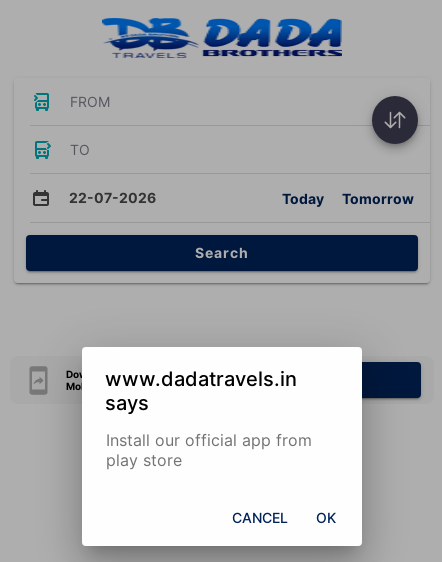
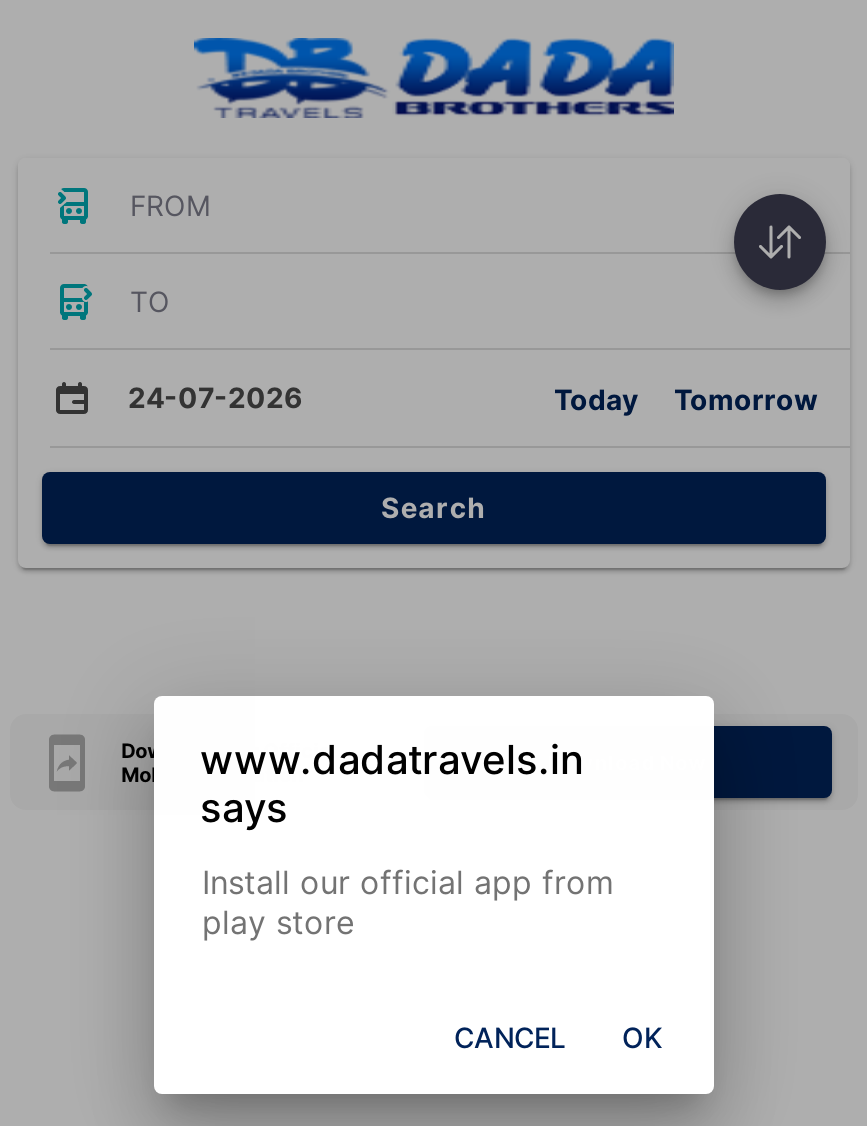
[69,189,156,206] 22-07-2026 -> [128,380,302,414] 24-07-2026

